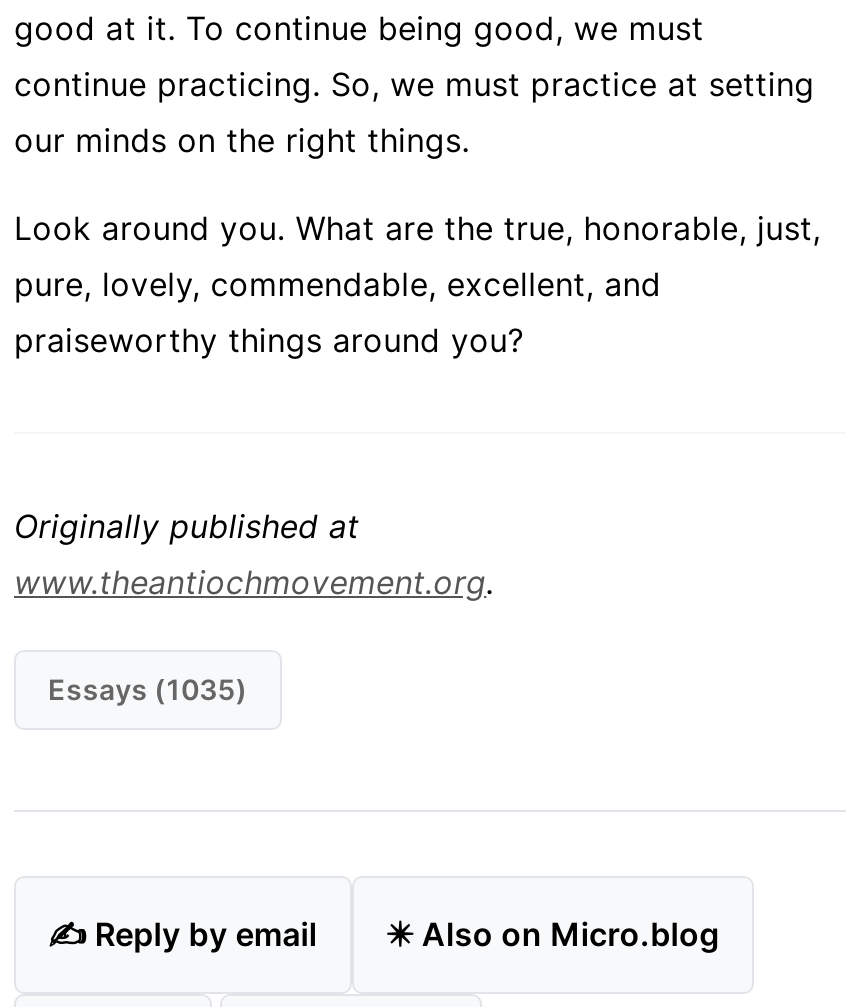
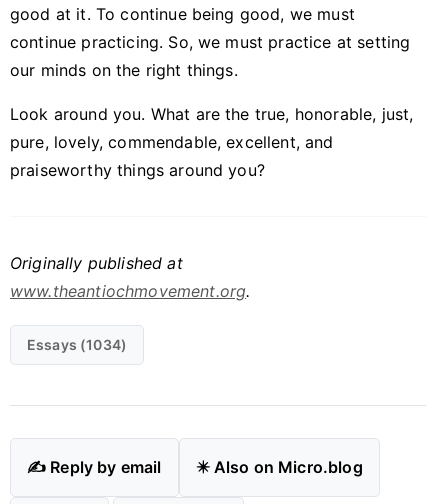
[48,673,248,707] Essays (1035) -> [27,336,127,353] Essays (1034)

